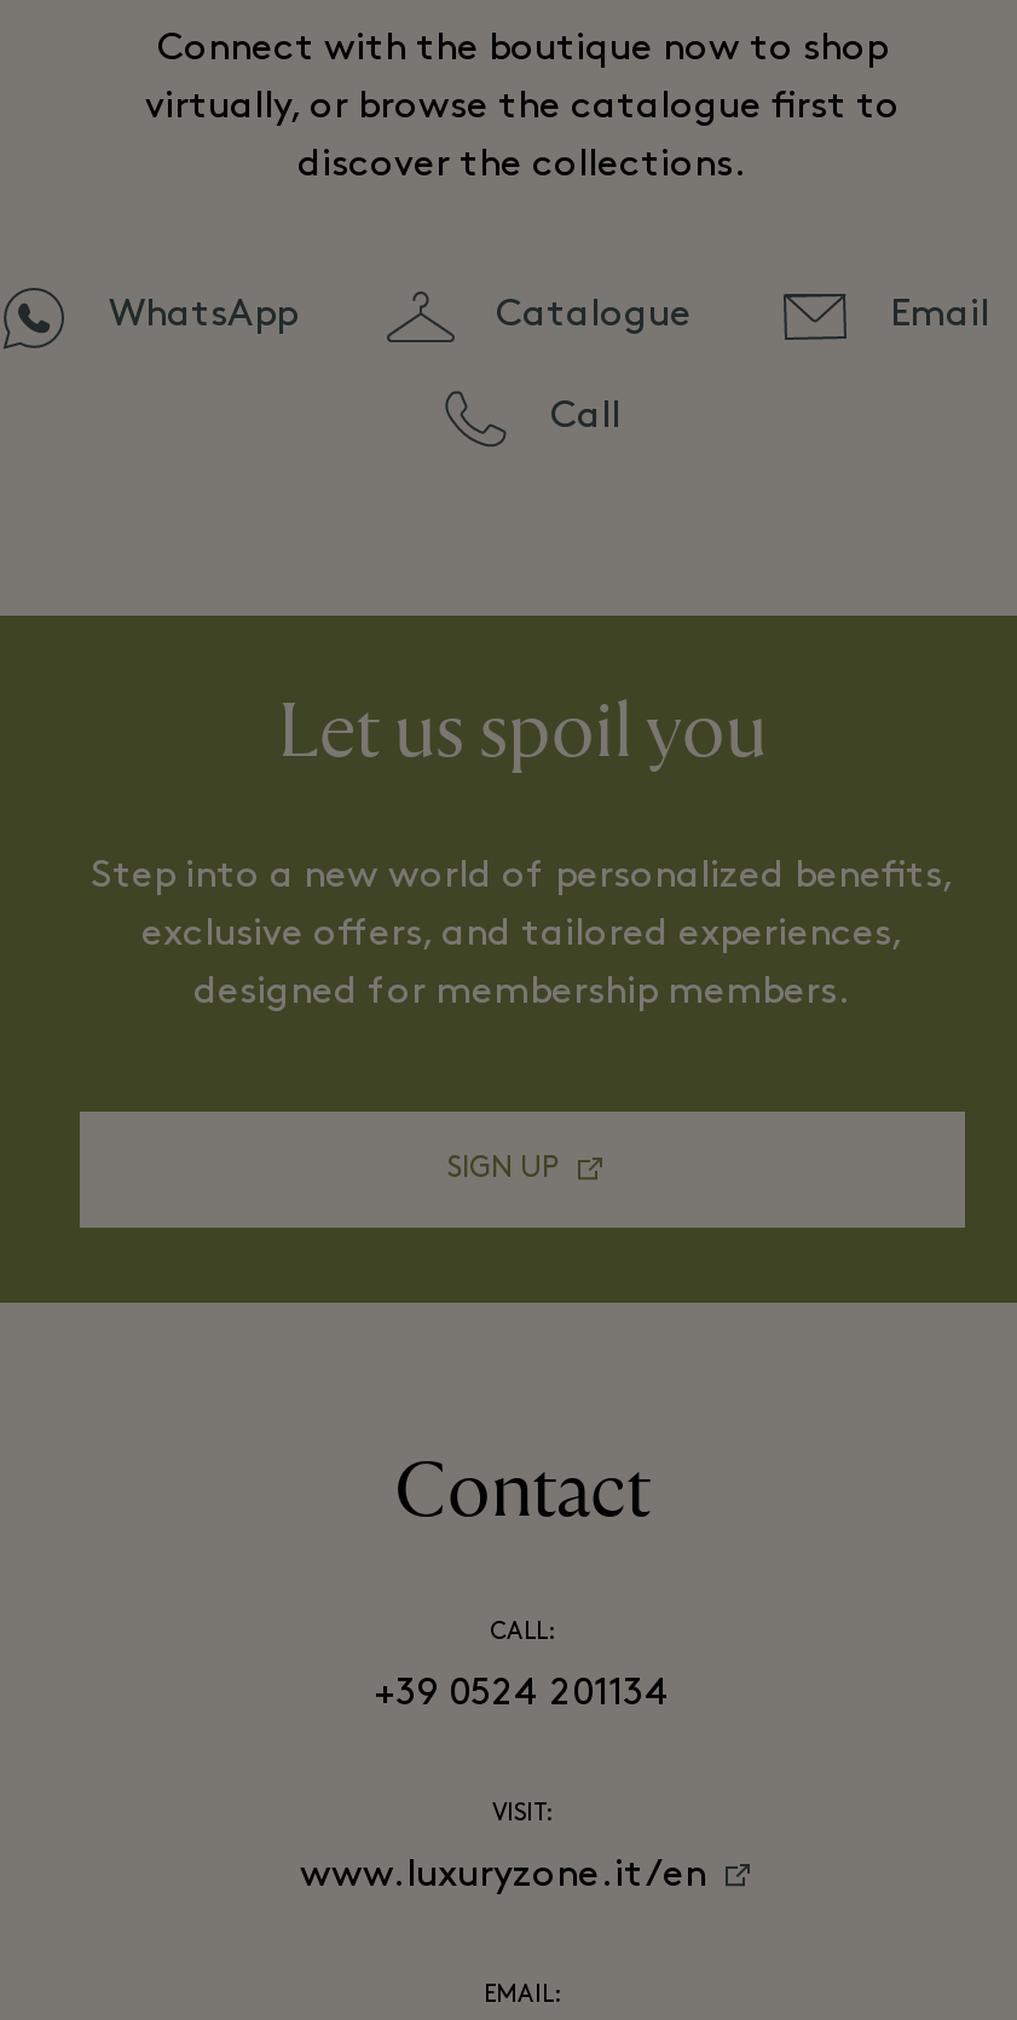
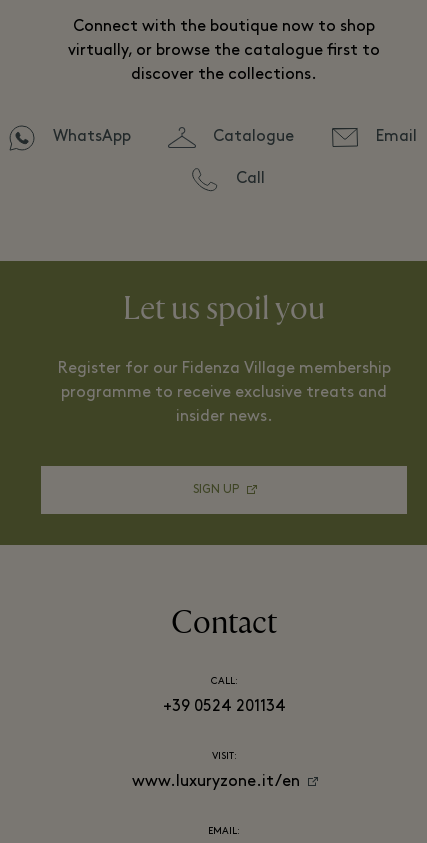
[91,858,954,896] Step into a new world of personalized benefits, -> [57,361,390,377] Register for our Fidenza Village membership
[141,916,903,954] exclusive offers, and tailored experiences, -> [61,385,387,401] programme to receive exclusive treats and
[193,974,851,1012] designed for membership members. -> [175,409,272,425] insider news.

